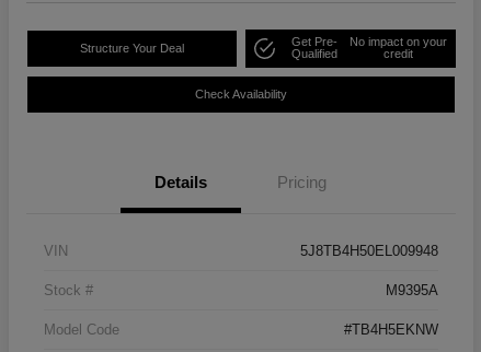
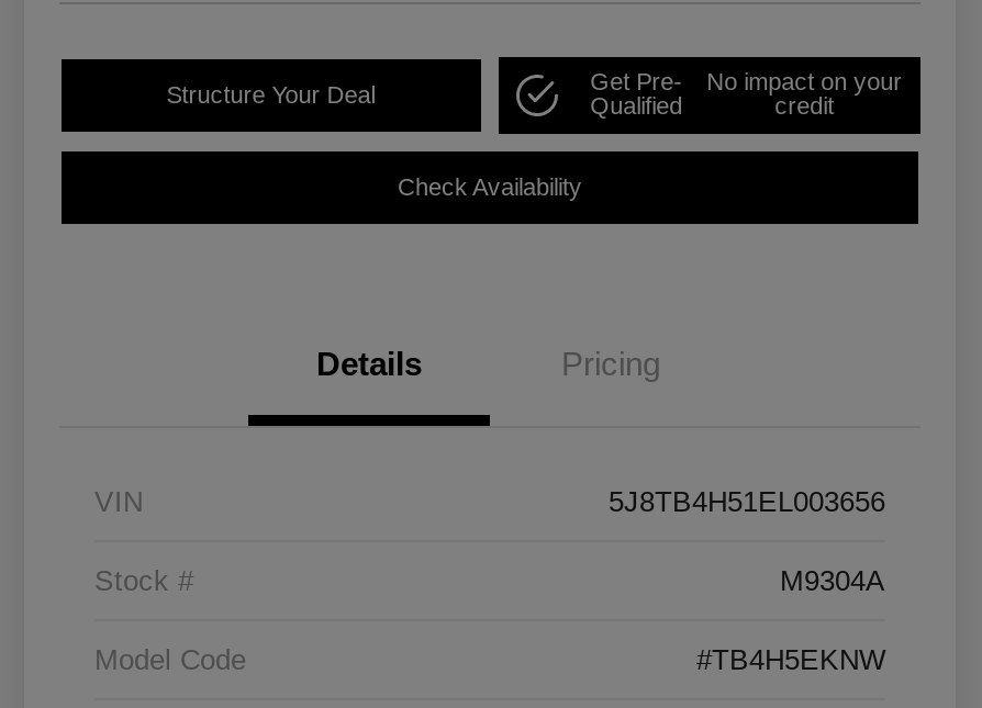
[300,242,438,259] 5J8TB4H50EL009948 -> [609,485,885,518] 5J8TB4H51EL003656
[386,282,438,298] M9395A -> [780,564,885,597] M9304A

